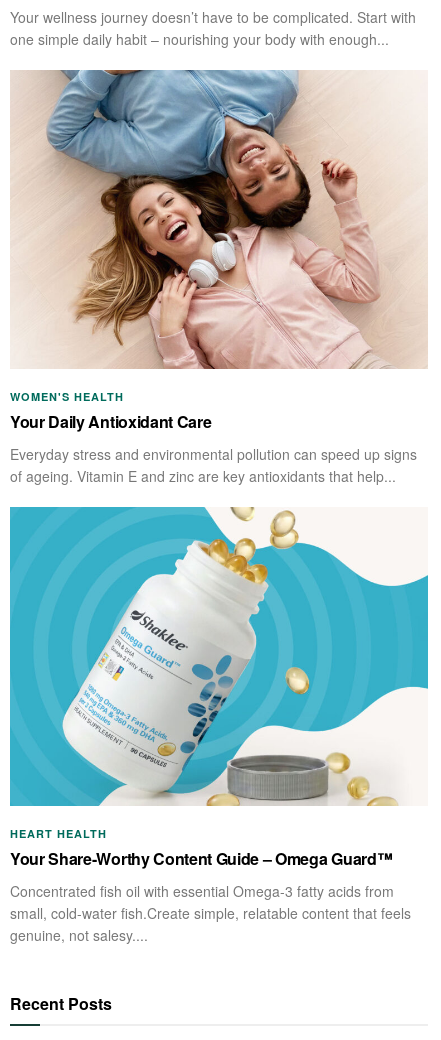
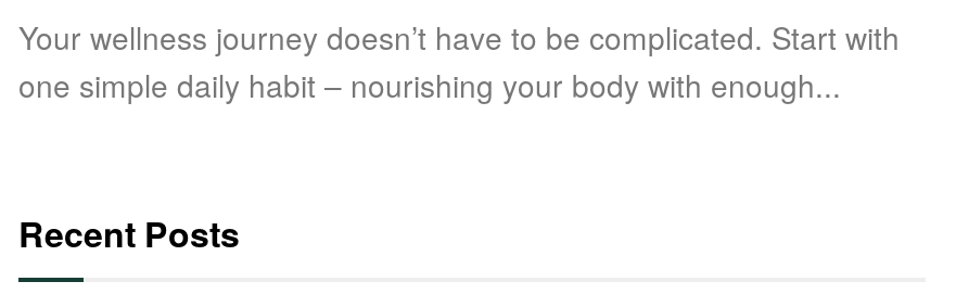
[10,69,428,486] [image] | WOMEN'S HEALTH | Your Daily Antioxidant Care | Everyday stress and environmental pollution can speed up signs | of ageing. Vitamin E and zinc are key antioxidants that help... -> none
[9,506,429,944] [image] | HEART HEALTH | Your Share-Worthy Content Guide – Omega Guard™ | Concentrated fish oil with essential Omega-3 fatty acids from | small, cold-water fish.Create simple, relatable content that feels | genuine, not salesy.... -> none

